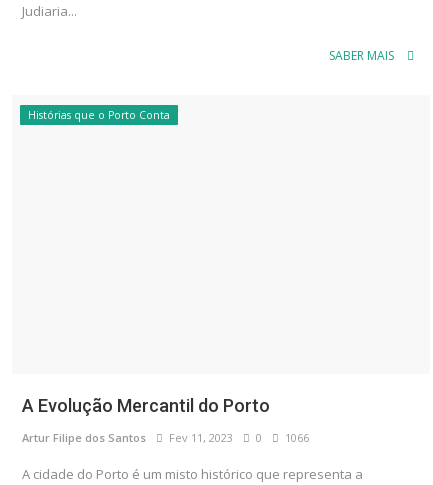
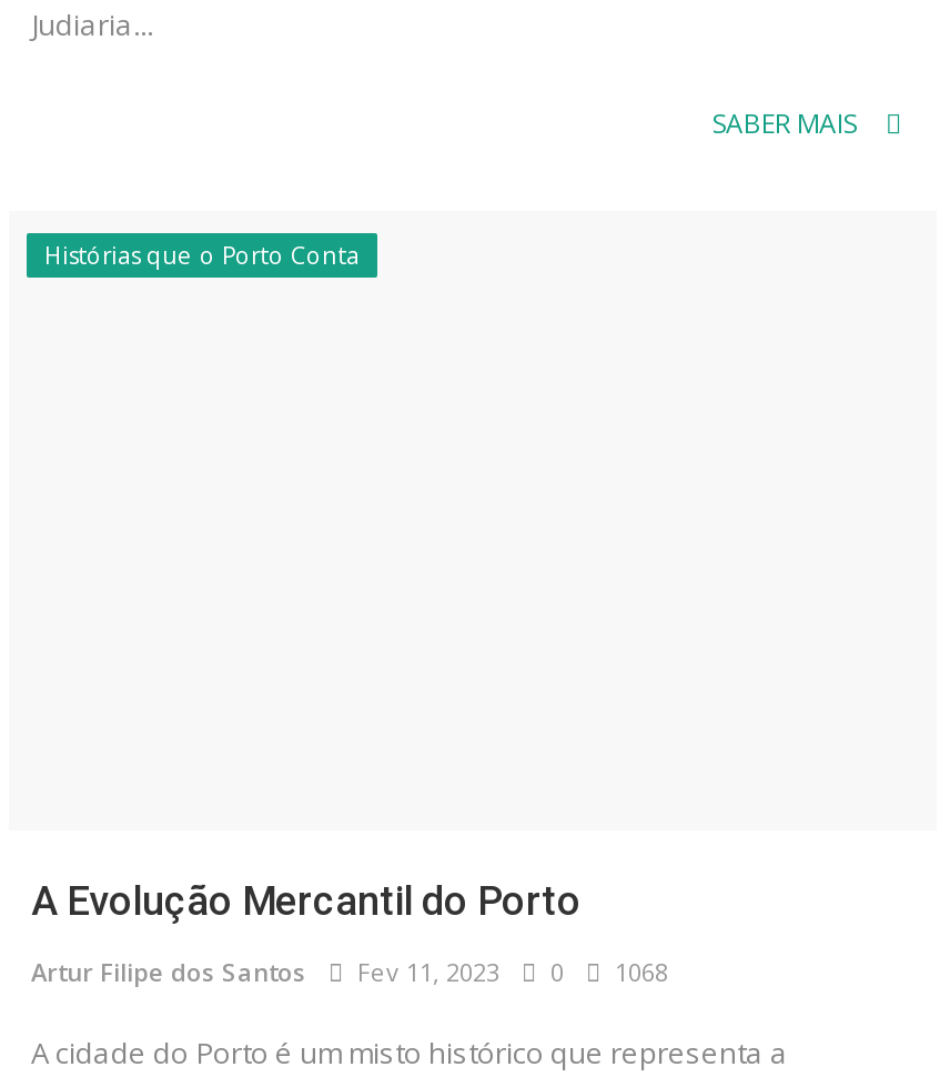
[279,430,309,445] 1066 -> [602,954,668,988] 1068

